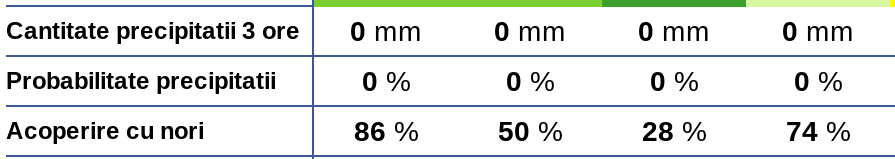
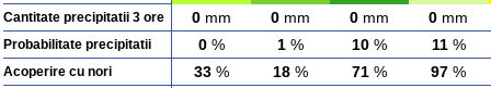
[506,65,554,97] 0% -> [277,36,304,53] 1%
[650,65,698,97] 0% -> [352,36,387,53] 10%
[794,65,842,97] 0% -> [431,36,465,53] 11%
[354,115,418,147] 86% -> [194,63,229,80] 33%
[498,115,562,147] 50% -> [273,63,308,80] 18%
[642,115,706,147] 28% -> [352,63,387,80] 71%
[786,115,850,147] 74% -> [431,63,466,80] 97%

